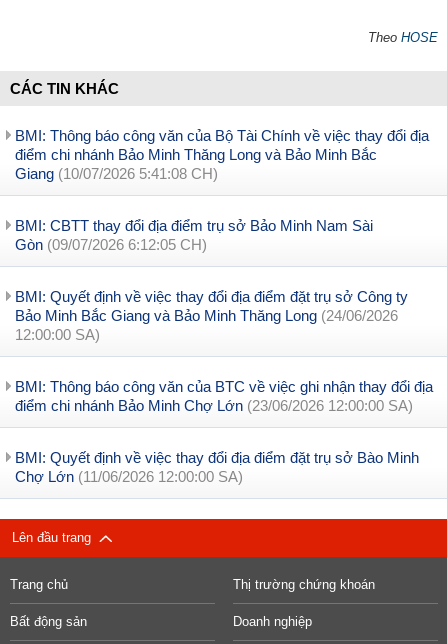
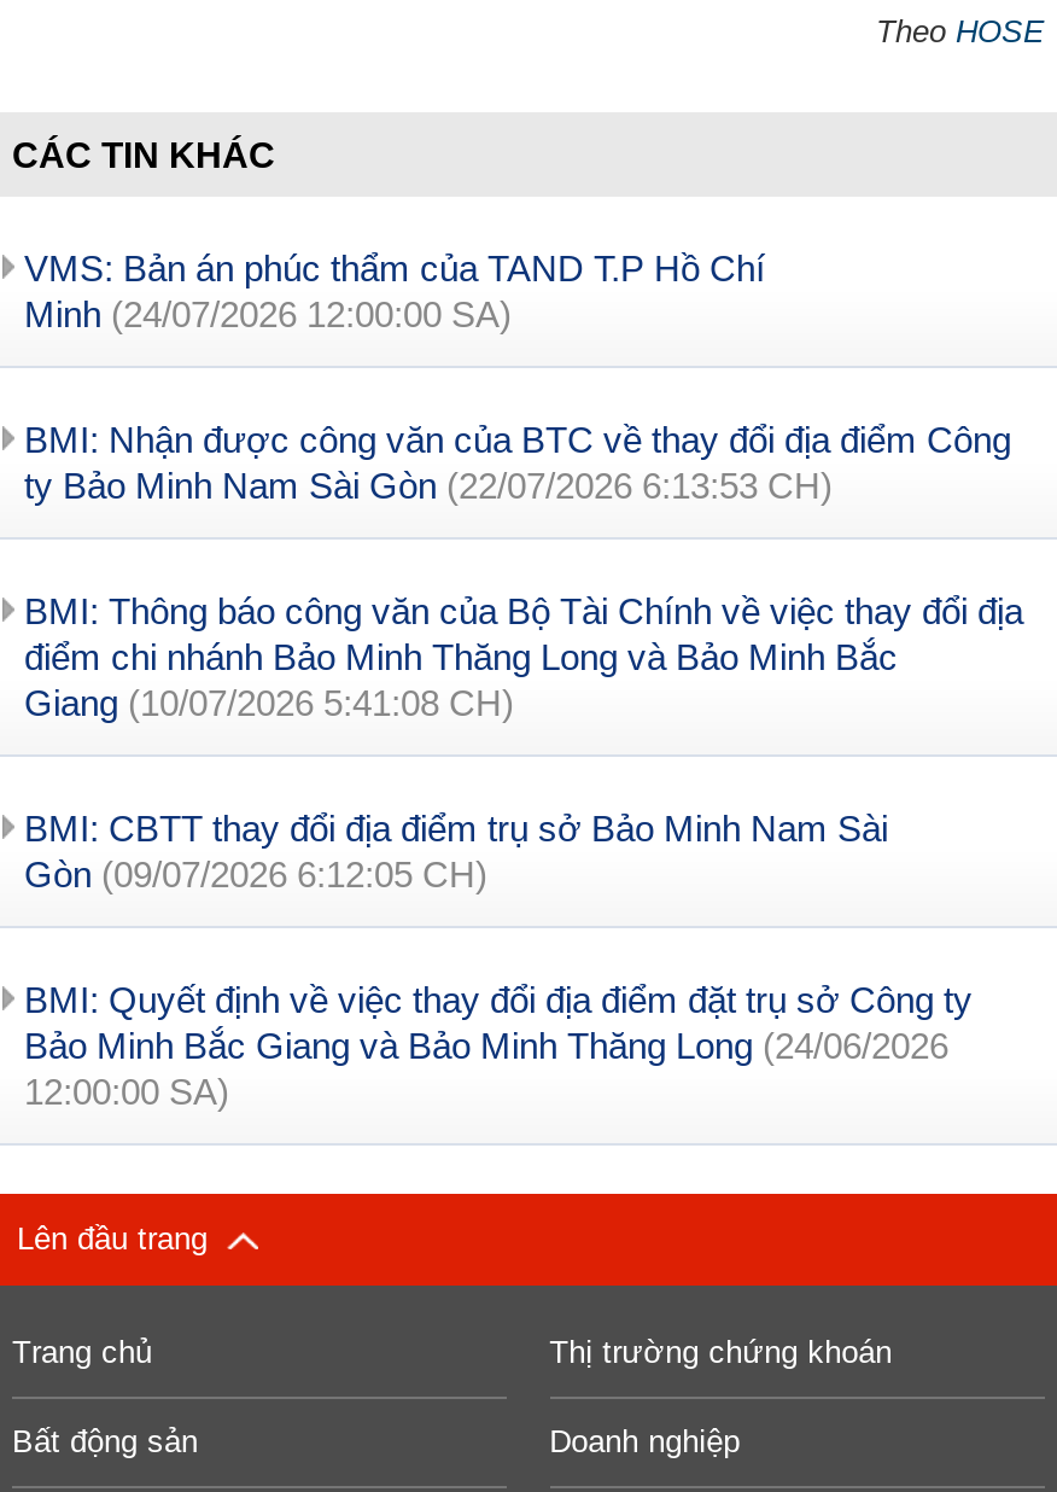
none -> [24,247,1011,506] VMS: Bản án phúc thẩm của TAND T.P Hồ Chí | Minh (24/07/2026 12:00:00 SA) | BMI: Nhận được công văn của BTC về thay đổi địa điểm Công | ty Bảo Minh Nam Sài Gòn (22/07/2026 6:13:53 CH)
moved [15,127,429,343] -> [24,590,1023,1112]: BMI: Thông báo công văn của Bộ Tài Chính về việc thay đổi địa | điểm chi nhánh Bảo Minh Thăng Long và Bảo Minh Bắc | Giang (10/07/2026 5:41:08 CH) | BMI: CBTT thay đổi địa điểm trụ sở Bảo Minh Nam Sài | Gòn (09/07/2026 6:12:05 CH) | BMI: Quyết định về việc thay đổi địa điểm đặt trụ sở Công ty | Bảo Minh Bắc Giang và Bảo Minh Thăng Long (24/06/2026 | 12:00:00 SA)
[15,378,433,485] BMI: Thông báo công văn của BTC về việc ghi nhận thay đổi địa | điểm chi nhánh Bảo Minh Chợ Lớn (23/06/2026 12:00:00 SA) | BMI: Quyết định về việc thay đổi địa điểm đặt trụ sở Bào Minh | Chợ Lớn (11/06/2026 12:00:00 SA) -> none

